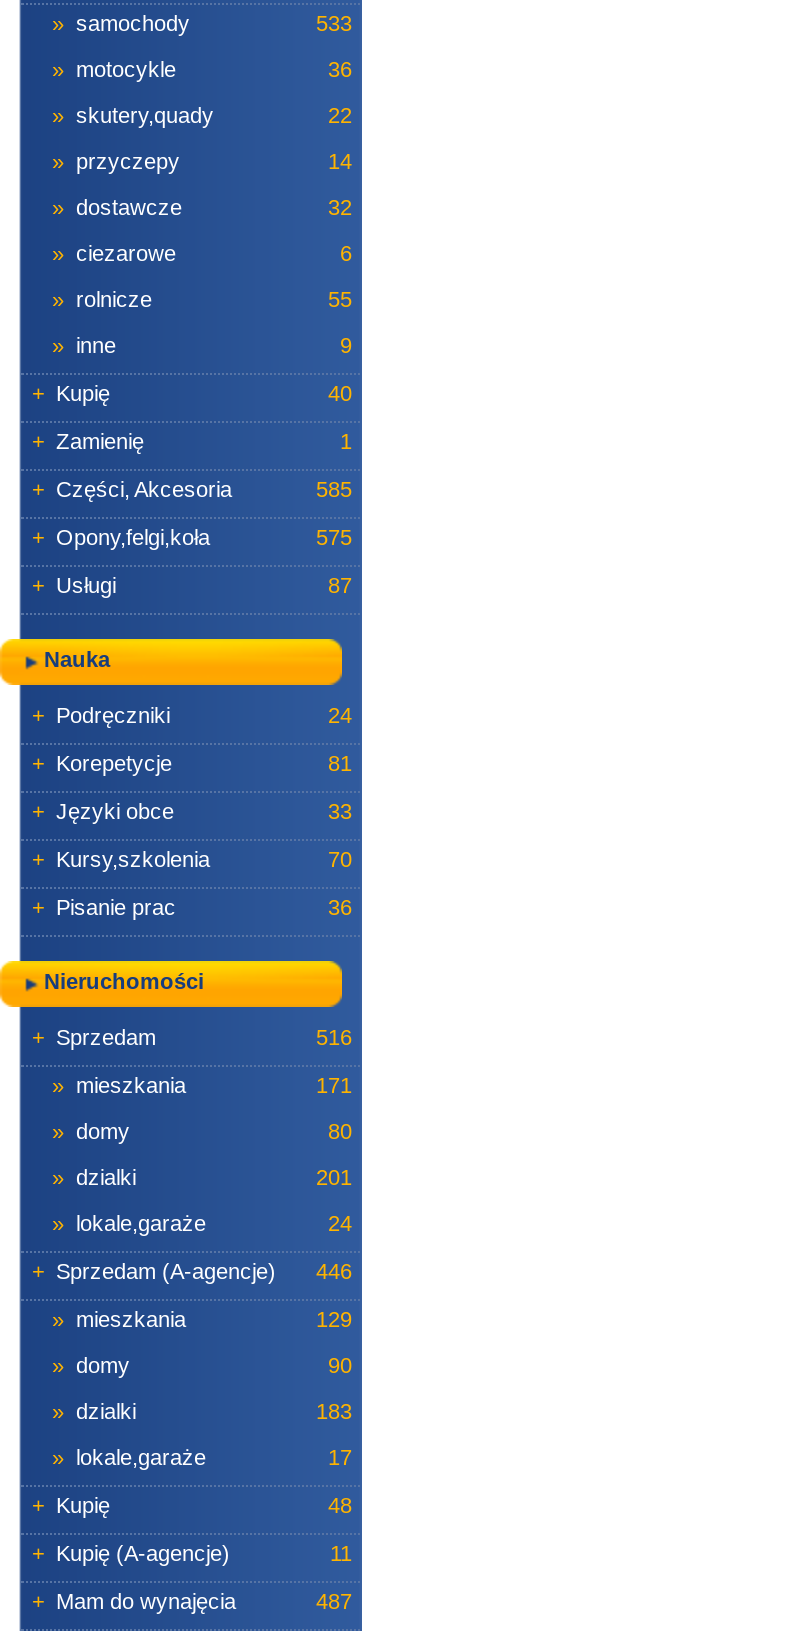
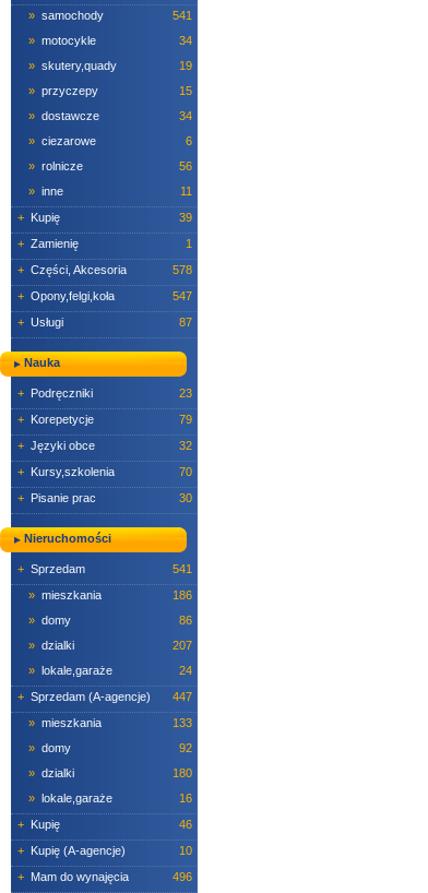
[316,11,352,35] 533 -> [173,9,192,22] 541
[328,57,352,81] 36 -> [179,34,192,47] 34
[328,103,352,127] 22 -> [179,59,192,72] 19
[328,149,352,173] 14 -> [179,84,192,97] 15
[328,195,352,219] 32 -> [179,109,192,122] 34
[328,287,352,311] 55 -> [179,159,192,172] 56
[340,333,352,357] 9 -> [180,184,192,198] 11
[328,381,352,405] 40 -> [179,211,192,224] 39
[316,477,352,501] 585 -> [173,263,192,276] 578
[316,525,352,549] 575 -> [173,289,192,302] 547
[328,703,352,727] 24 -> [179,386,192,400] 23
[328,751,352,775] 81 -> [179,413,192,426] 79
[328,799,352,823] 33 -> [179,439,192,452] 32
[328,895,352,919] 36 -> [179,491,192,504] 30
[316,1025,352,1049] 516 -> [173,562,192,575] 541
[316,1073,352,1097] 171 -> [173,588,192,602] 186
[328,1119,352,1143] 80 -> [179,614,192,627] 86
[316,1165,352,1189] 201 -> [173,639,192,652] 207
[32,1259,352,1283] + Sprzedam (A-agencje) 446 -> [17,690,192,703] + Sprzedam (A-agencje) 447
[316,1307,352,1331] 129 -> [173,716,192,729] 133
[328,1353,352,1377] 90 -> [179,741,192,754] 92
[316,1399,352,1423] 183 -> [173,766,192,779] 180
[328,1445,352,1469] 17 -> [179,791,192,805] 16
[328,1493,352,1517] 48 -> [179,818,192,831] 46
[330,1541,352,1565] 11 -> [179,844,192,857] 10
[316,1589,352,1613] 487 -> [173,870,192,883] 496

